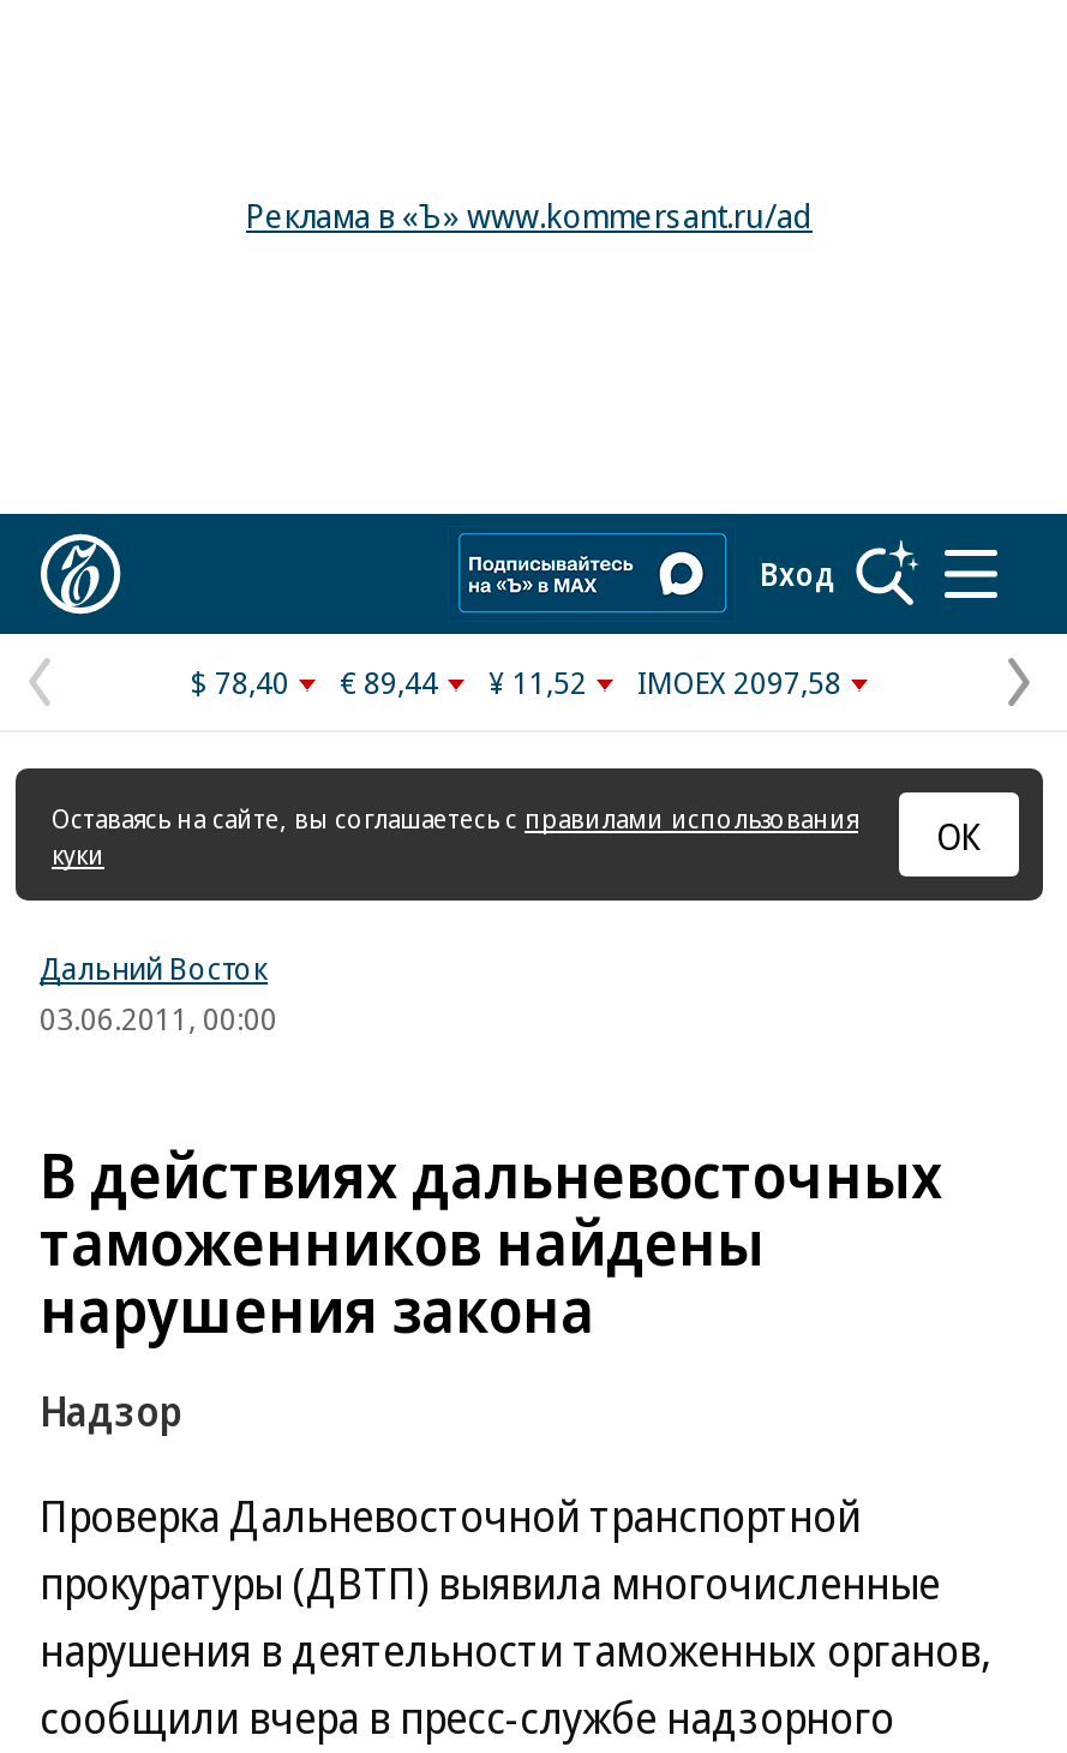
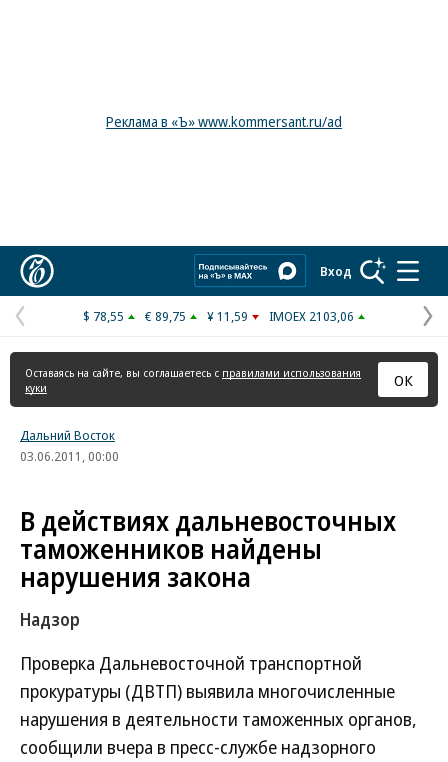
[191,660,289,704] $ 78,40 -> [83,307,124,325] $ 78,55
[340,660,438,704] € 89,44 -> [145,307,186,325] € 89,75
[488,660,587,704] ¥ 11,52 -> [207,307,248,325] ¥ 11,59
[637,660,841,704] IMOEX 2097,58 -> [269,307,354,325] IMOEX 2103,06

